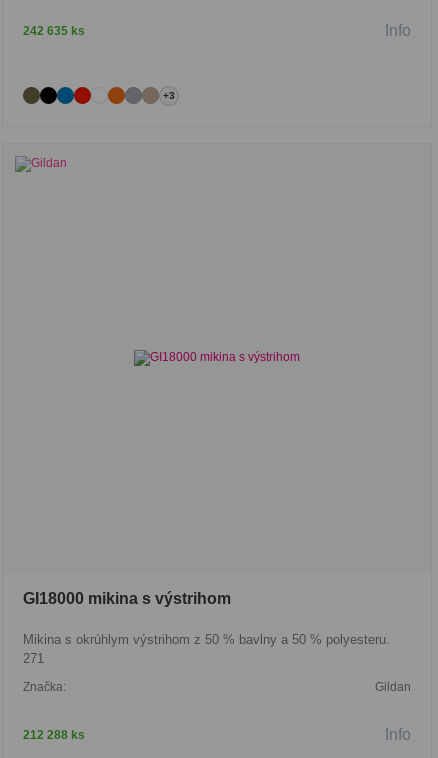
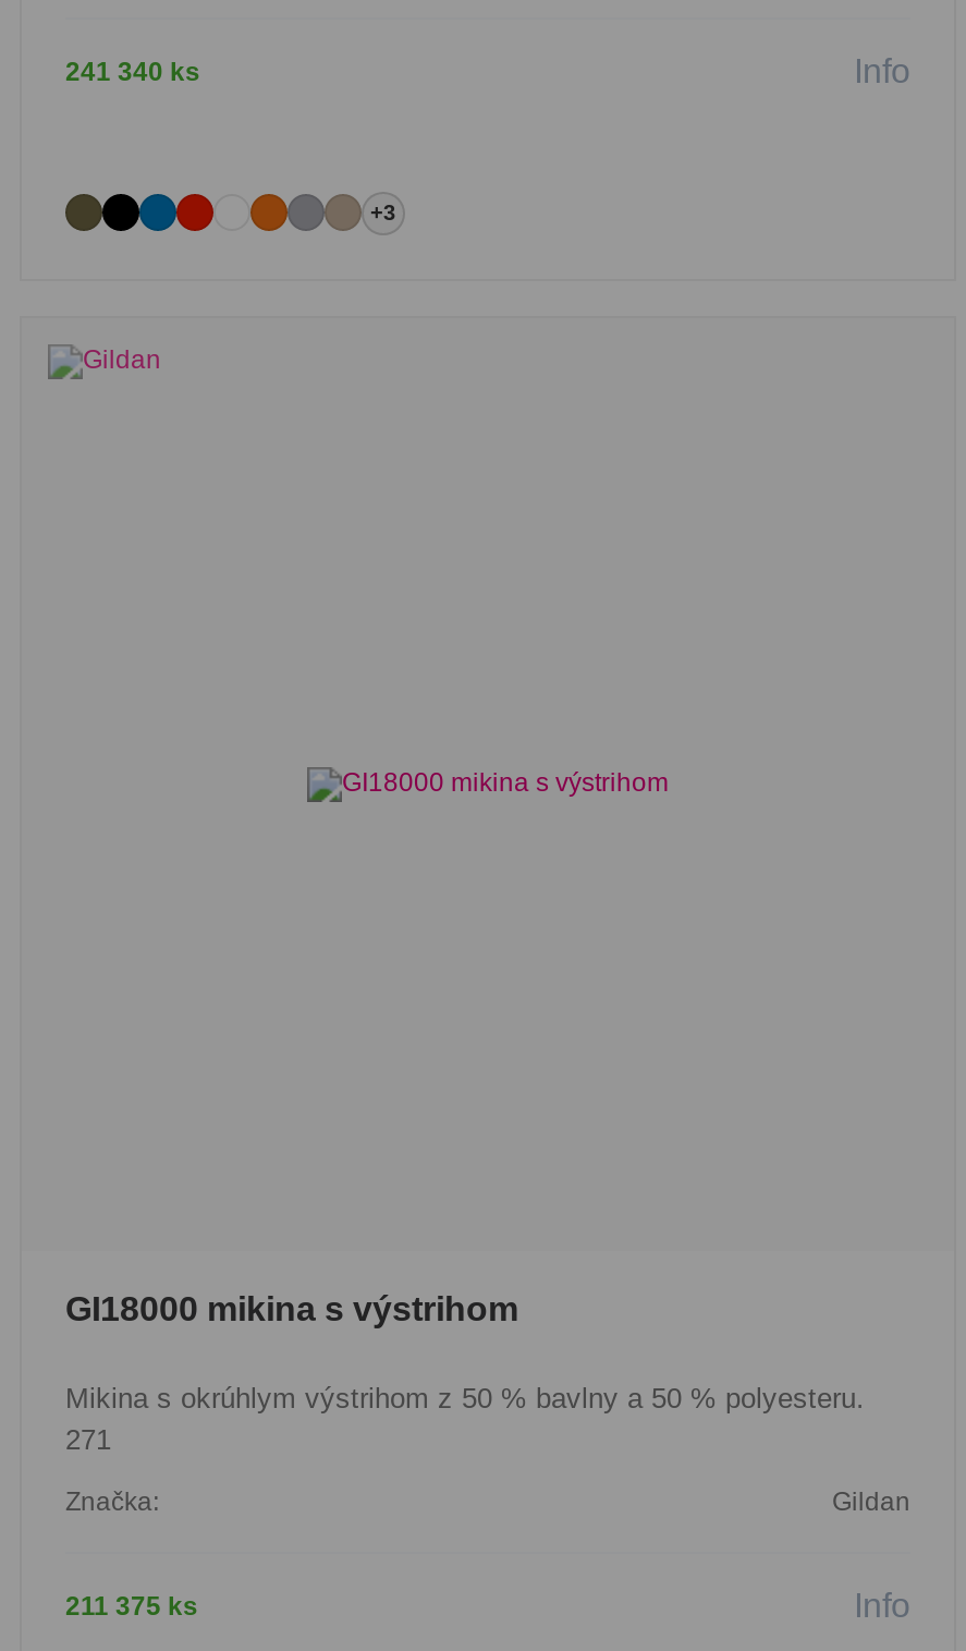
[23,23,85,37] 242 635 ks -> [65,56,200,86] 241 340 ks
[23,728,85,742] 212 288 ks -> [65,1590,198,1621] 211 375 ks

